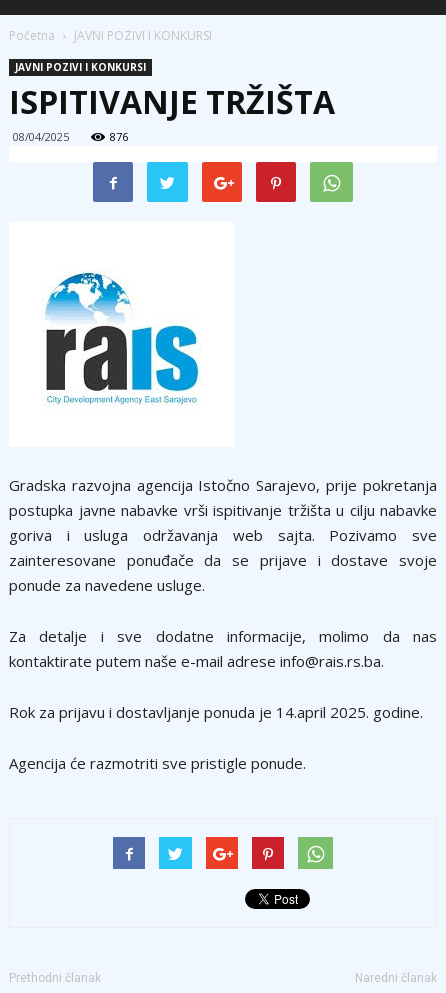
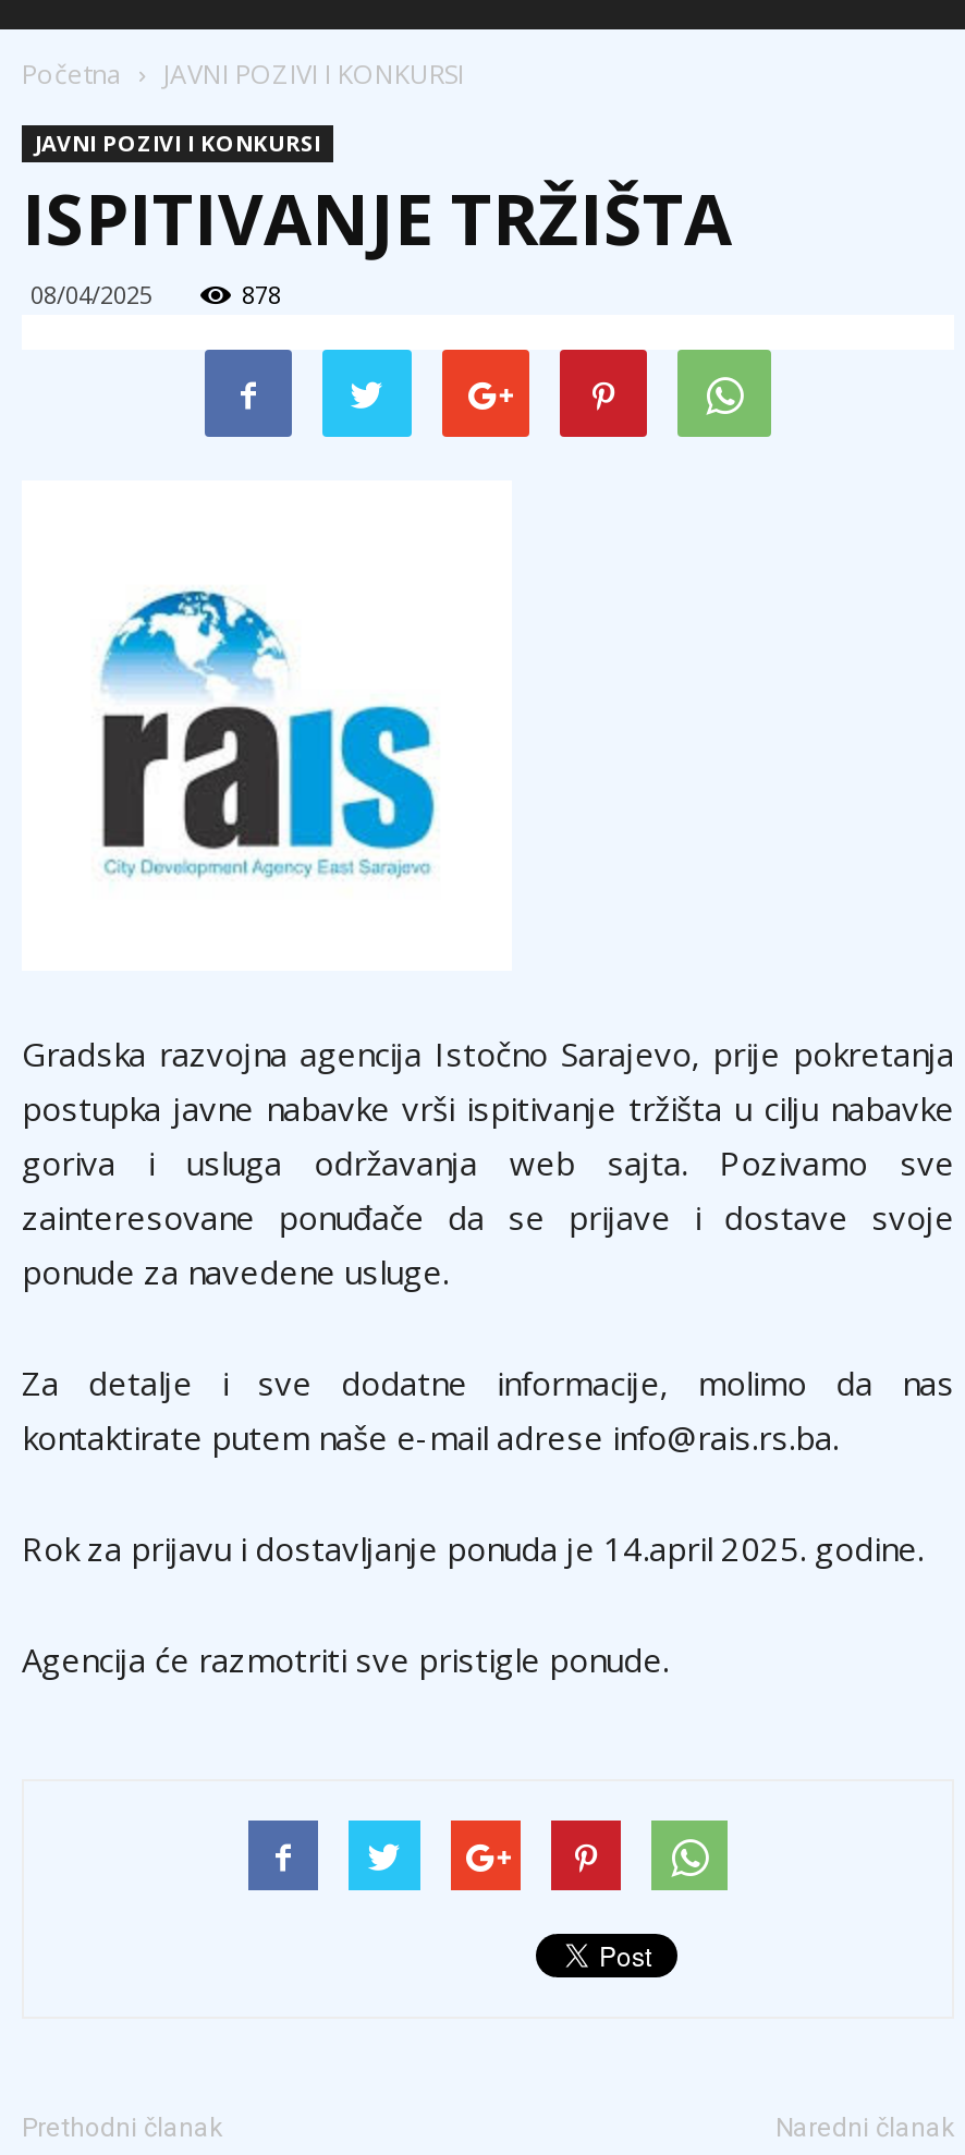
[110,129,128,144] 876 -> [242,278,281,311] 878

